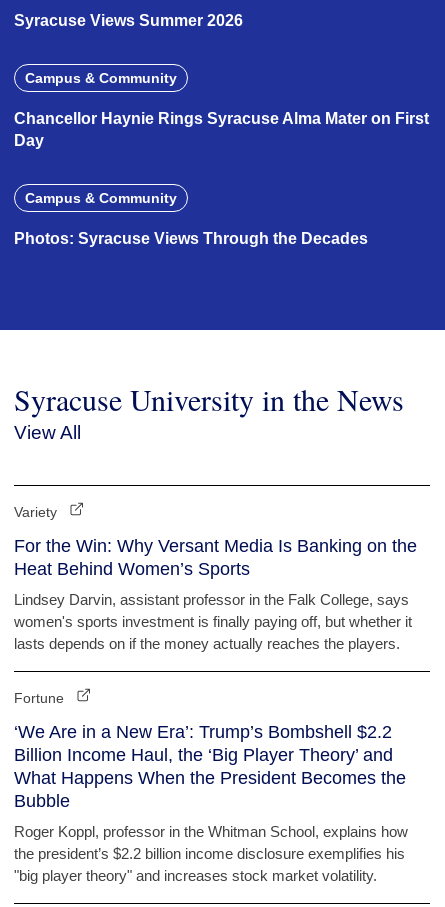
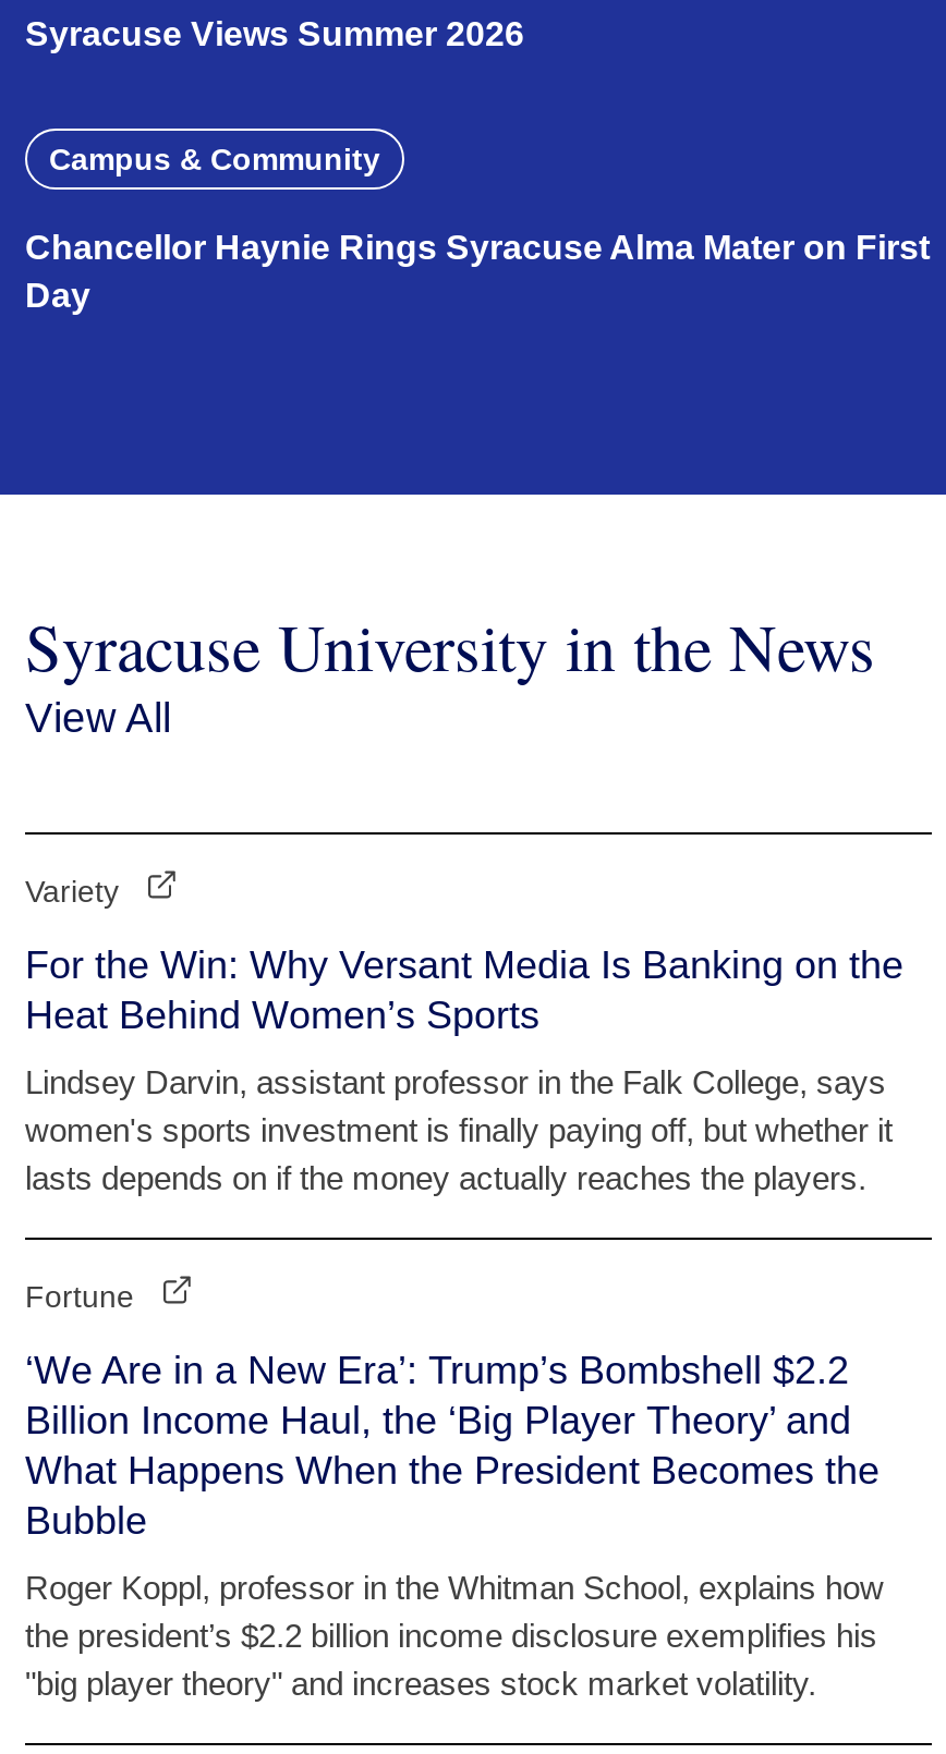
[14,190,368,247] Campus & Community | Photos: Syracuse Views Through the Decades -> none

